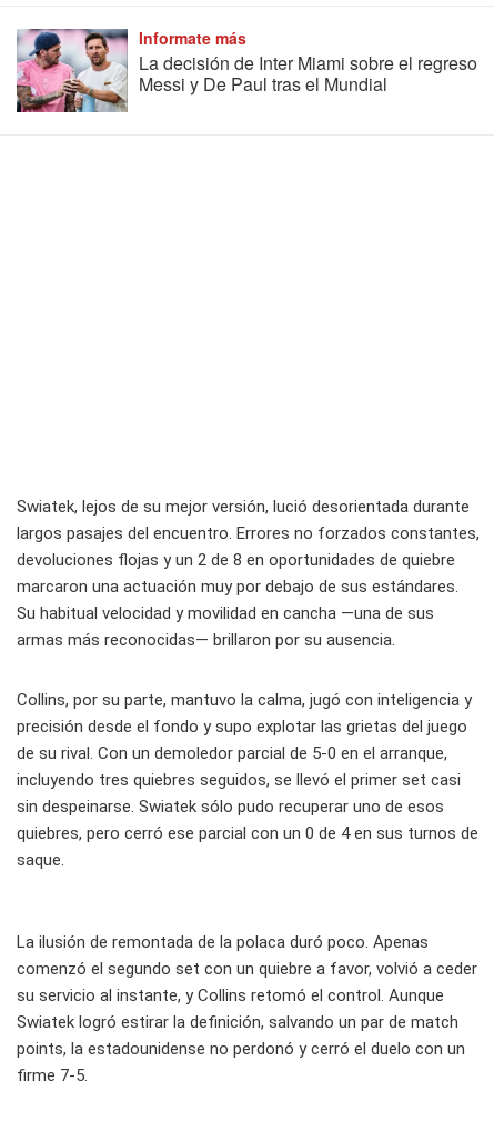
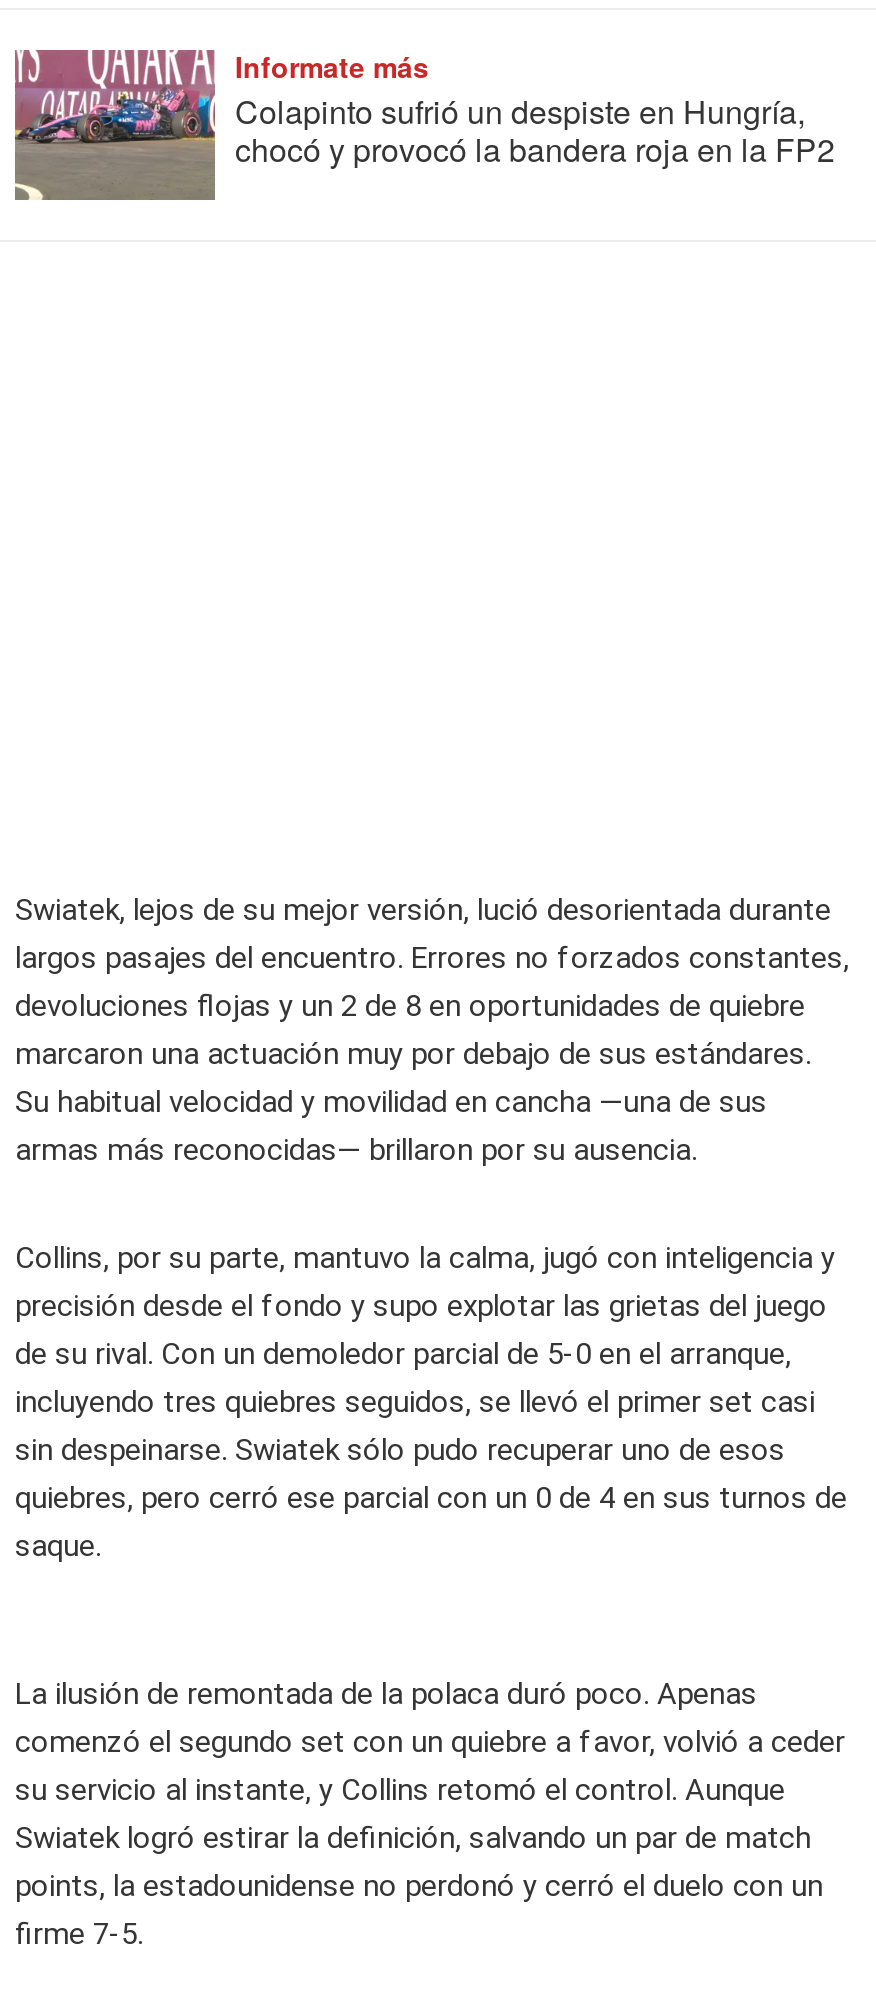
[16,28,477,113] [image] | La decisión de Inter Miami sobre el regreso | Messi y De Paul tras el Mundial -> [13,48,835,202] [image] | Colapinto sufrió un despiste en Hungría, | chocó y provocó la bandera roja en la FP2

